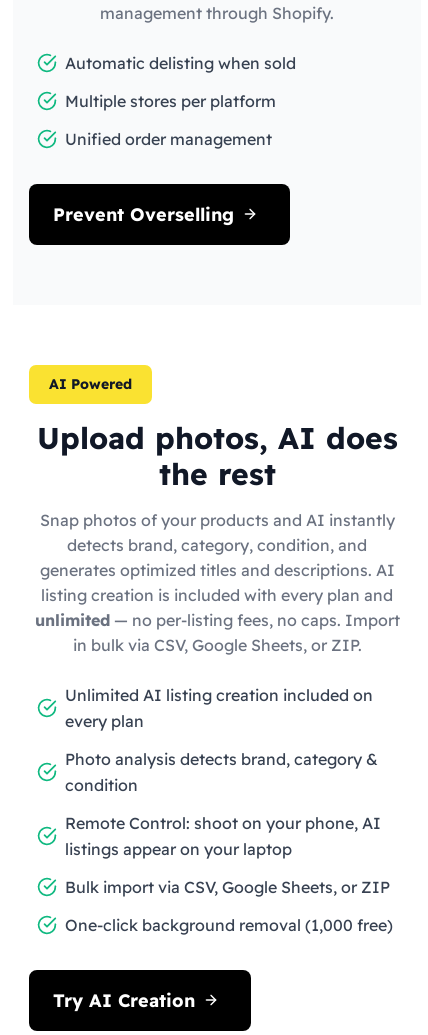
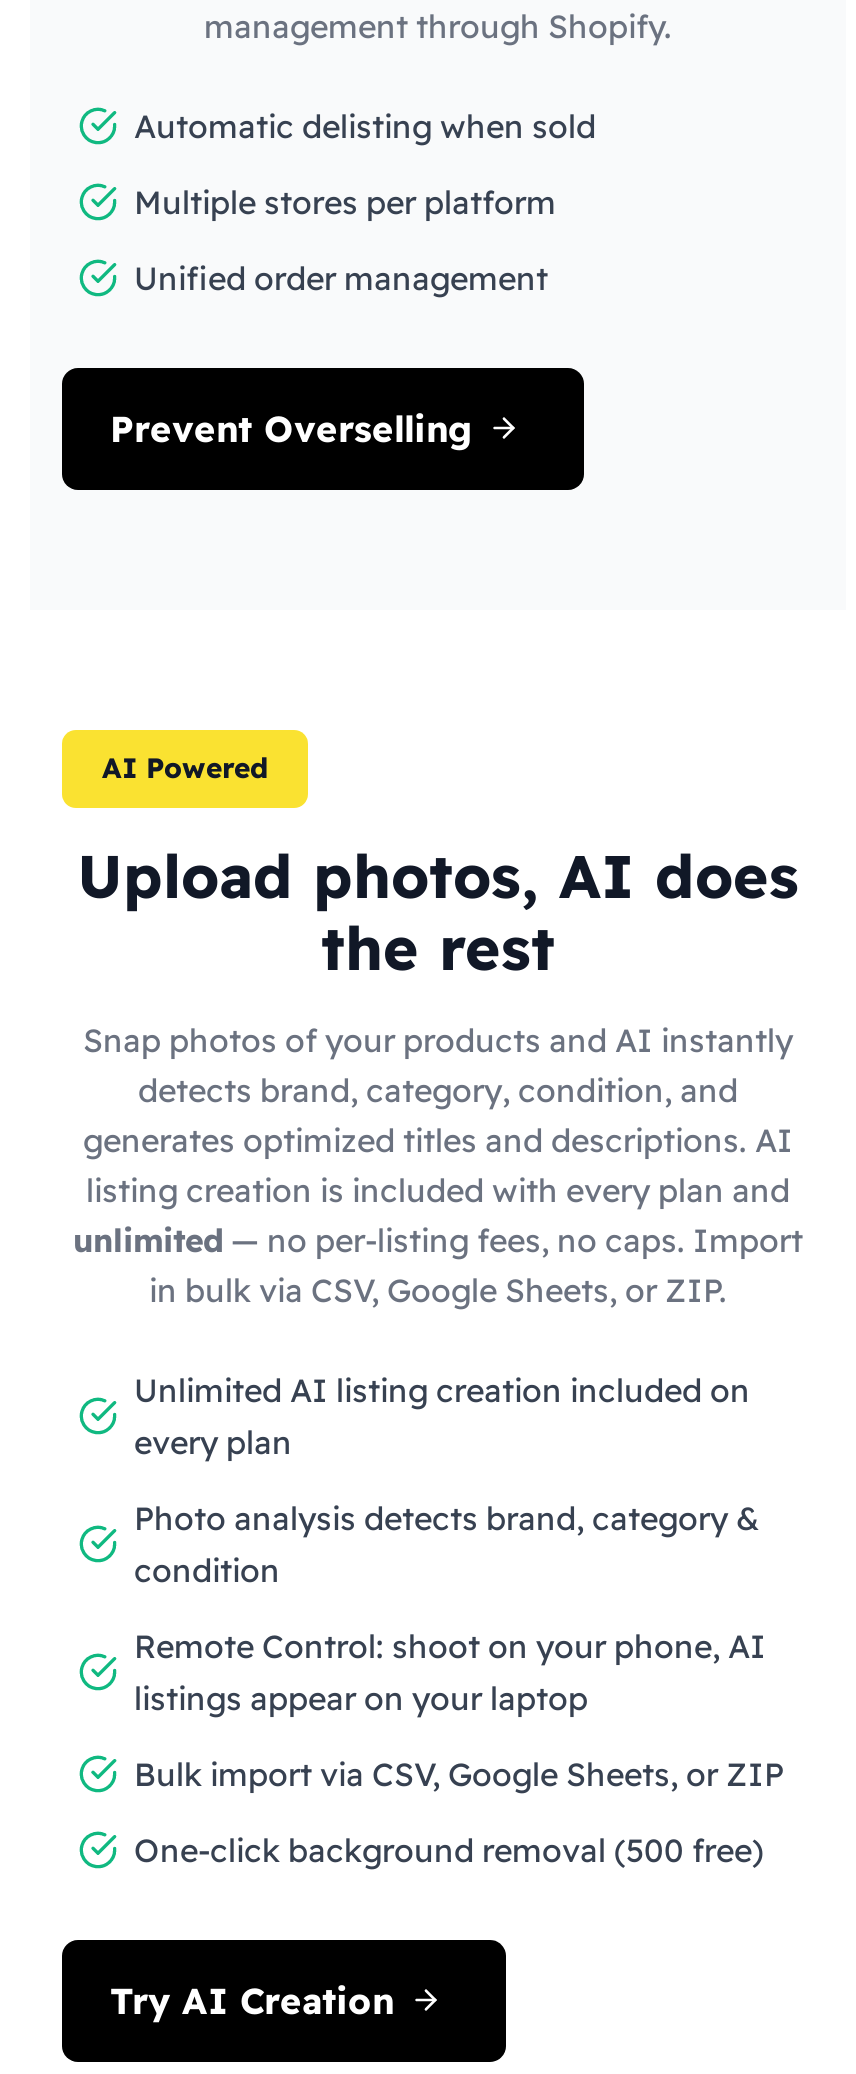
[65,915,393,935] One-click background removal (1,000 free) -> [134,1830,764,1870] One-click background removal (500 free)

